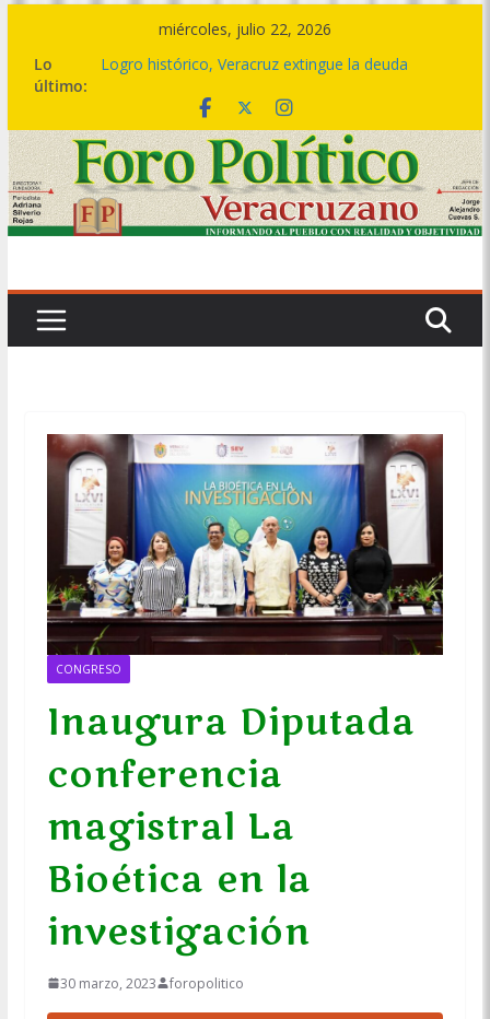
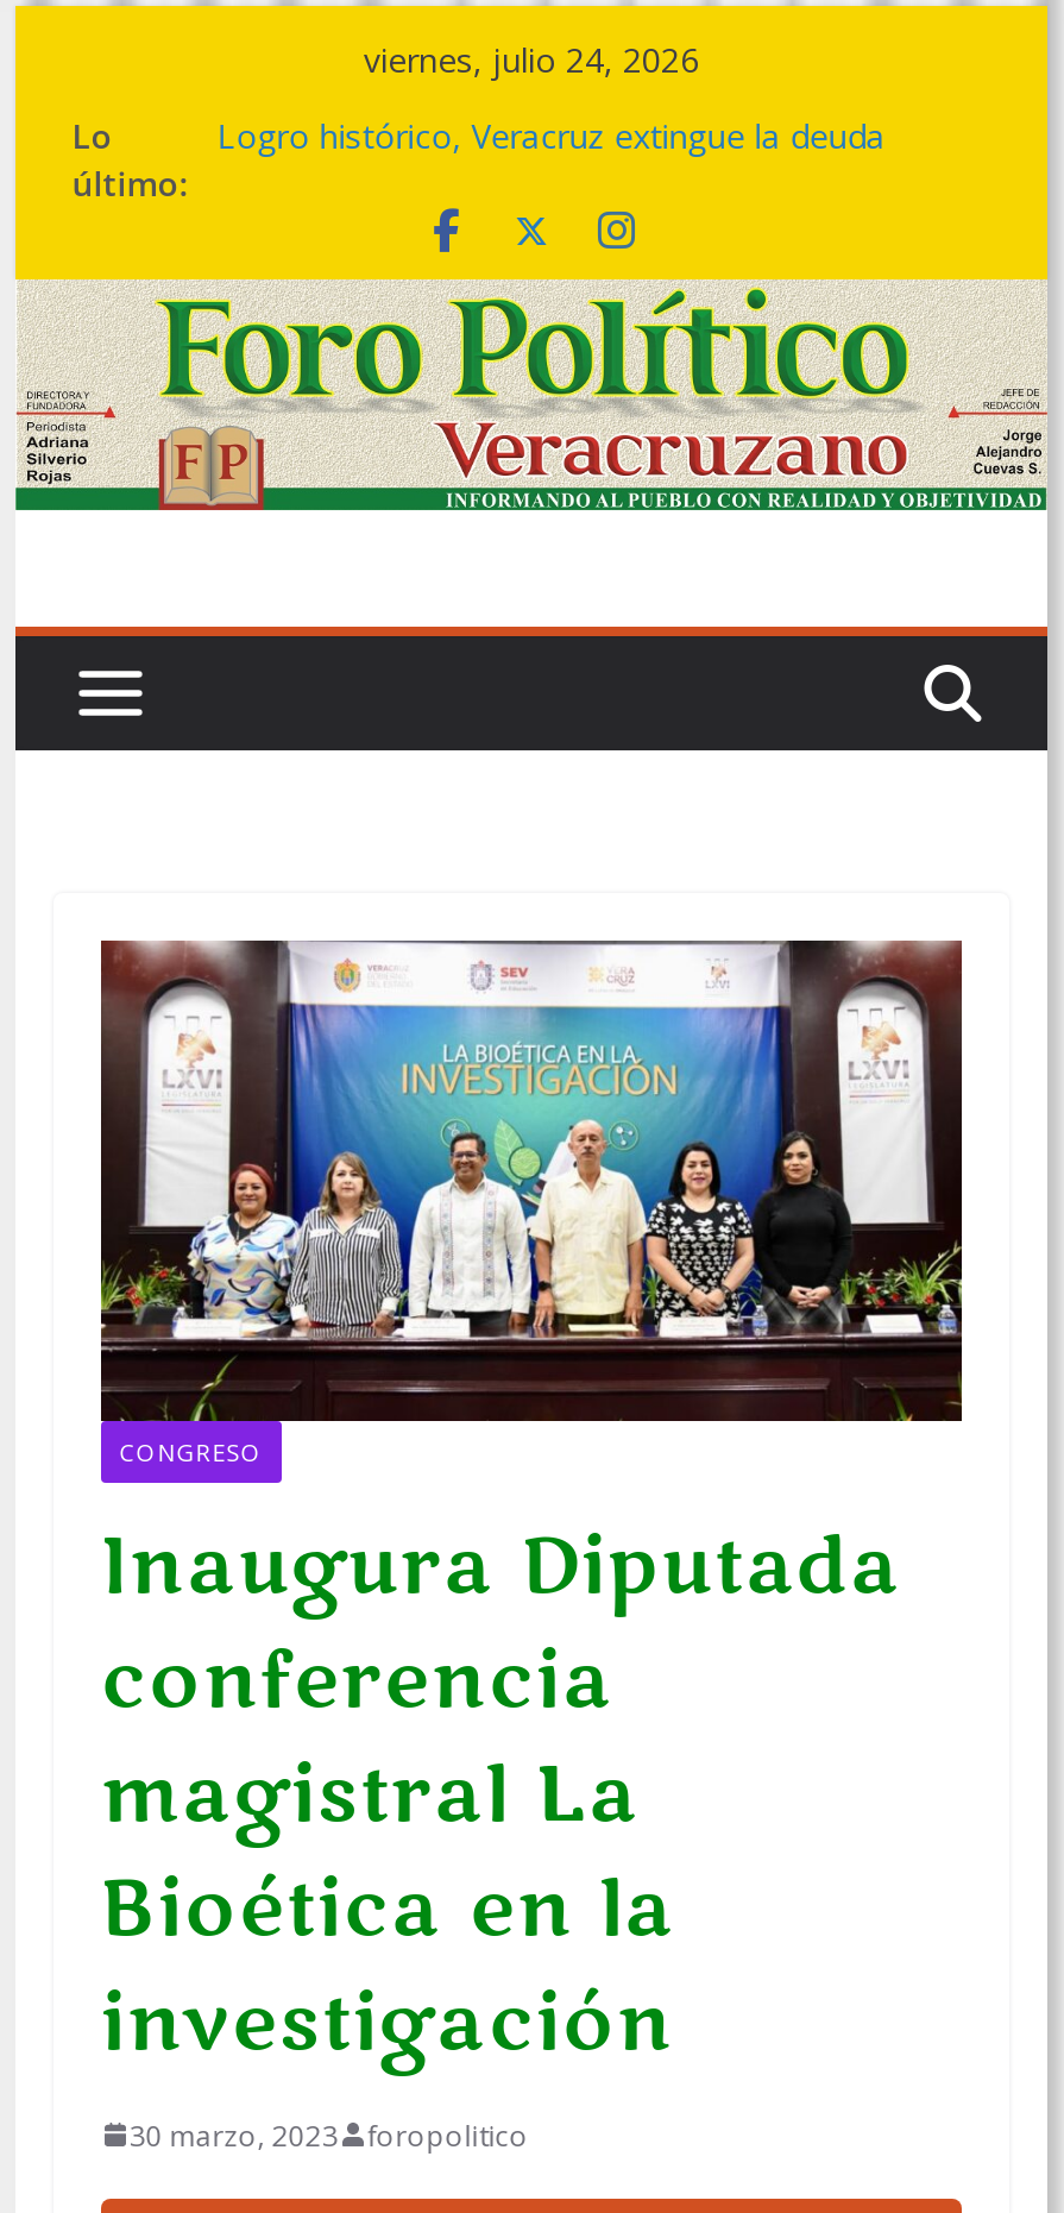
[159,19,331,39] miércoles, julio 22, 2026 -> [364,37,699,82] viernes, julio 24, 2026

